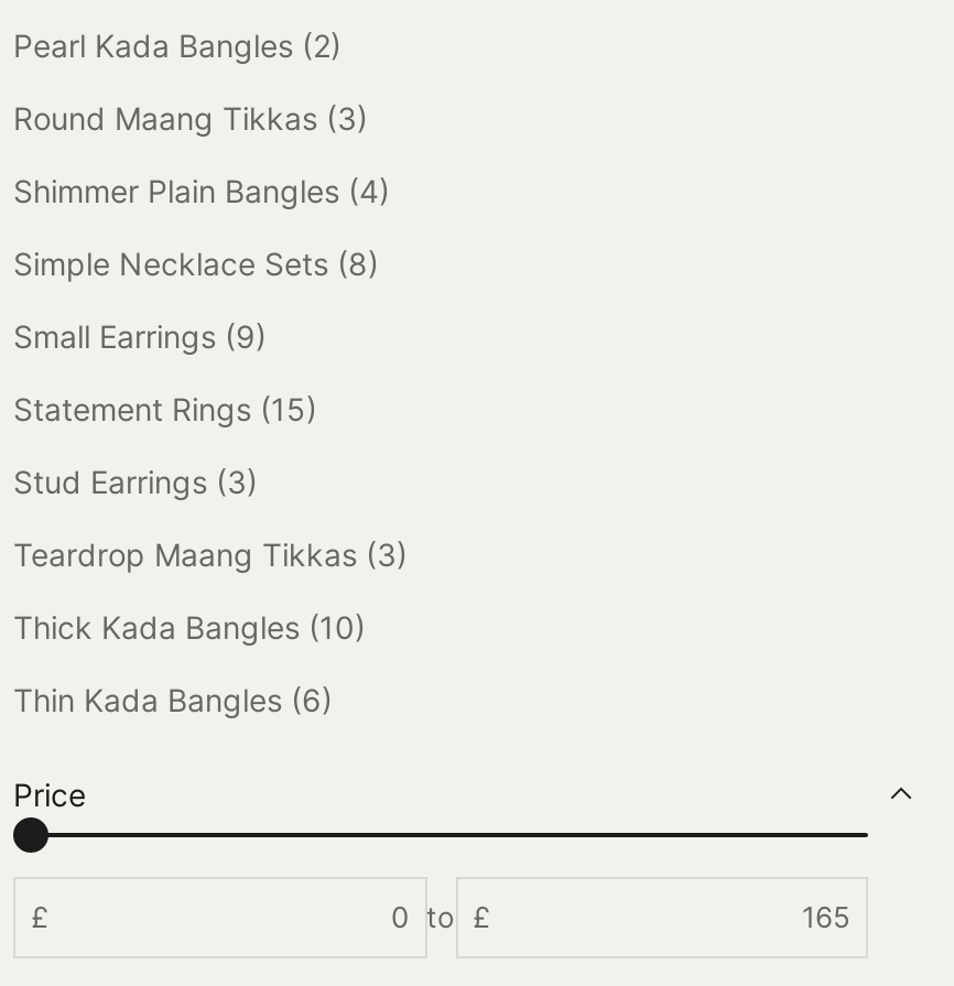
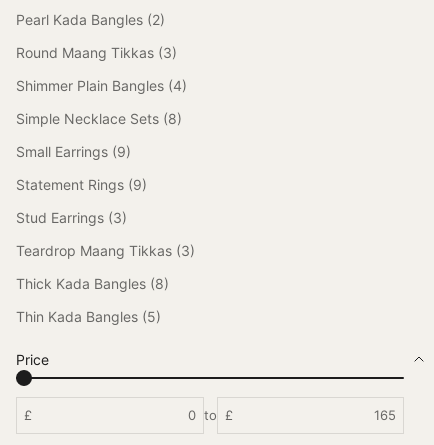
[13,389,317,427] Statement Rings (15) -> [16,176,147,193] Statement Rings (9)
[13,607,366,645] Thick Kada Bangles (10) -> [16,275,169,292] Thick Kada Bangles (8)
[13,680,333,717] Thin Kada Bangles (6) -> [16,308,161,325] Thin Kada Bangles (5)

